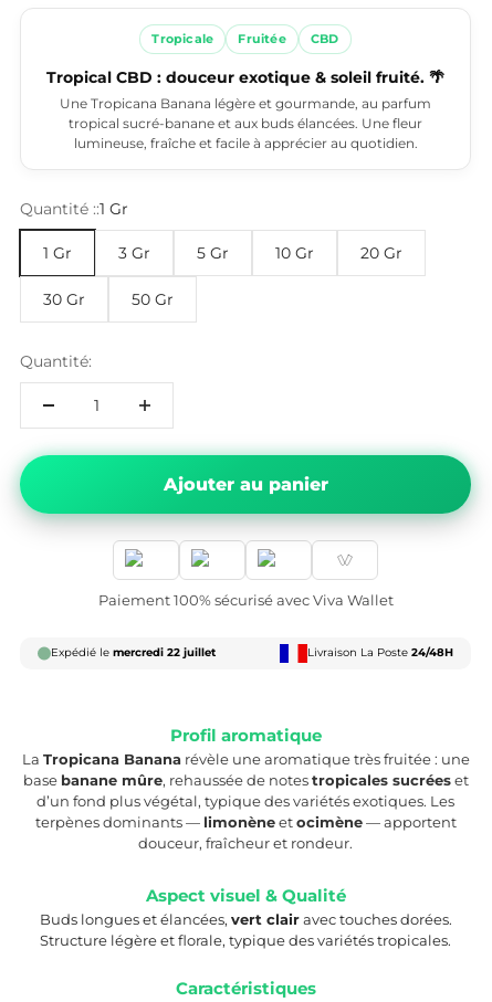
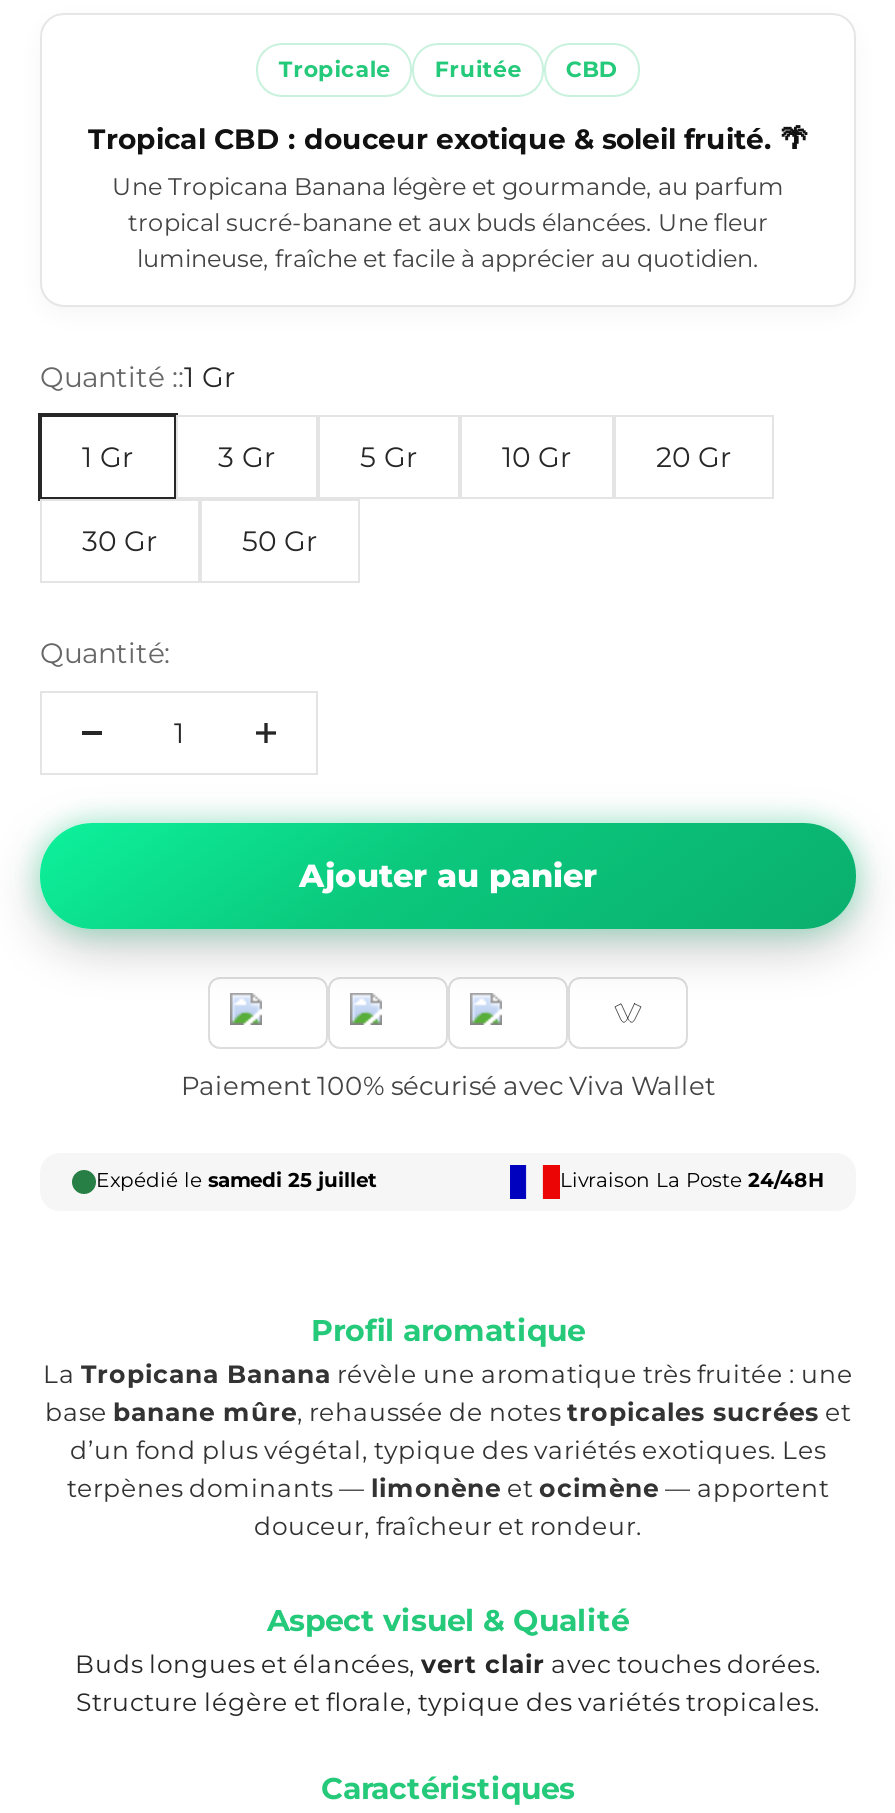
[51,646,216,660] Expédié le mercredi 22 juillet -> [96,1168,376,1194] Expédié le samedi 25 juillet

